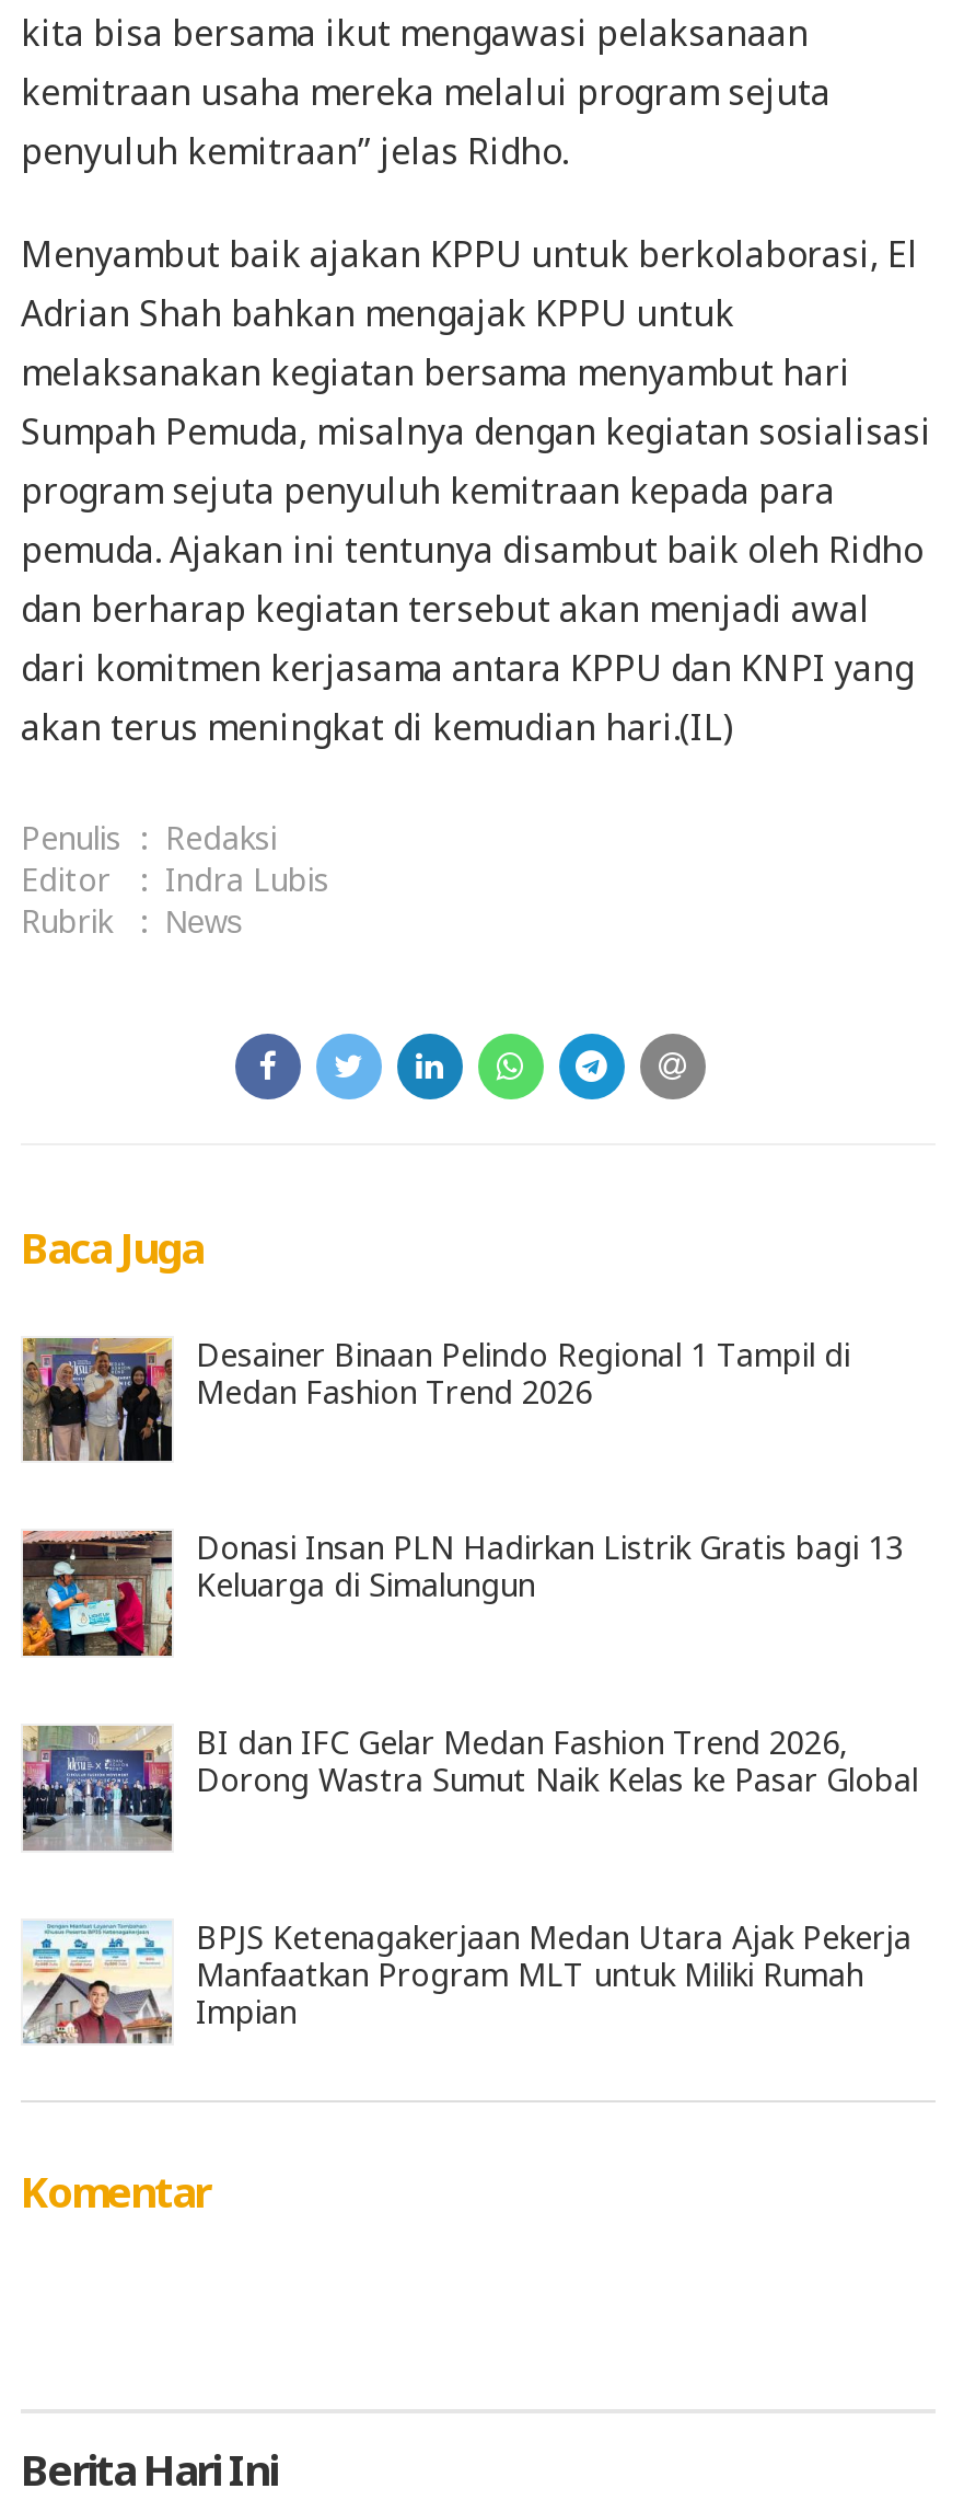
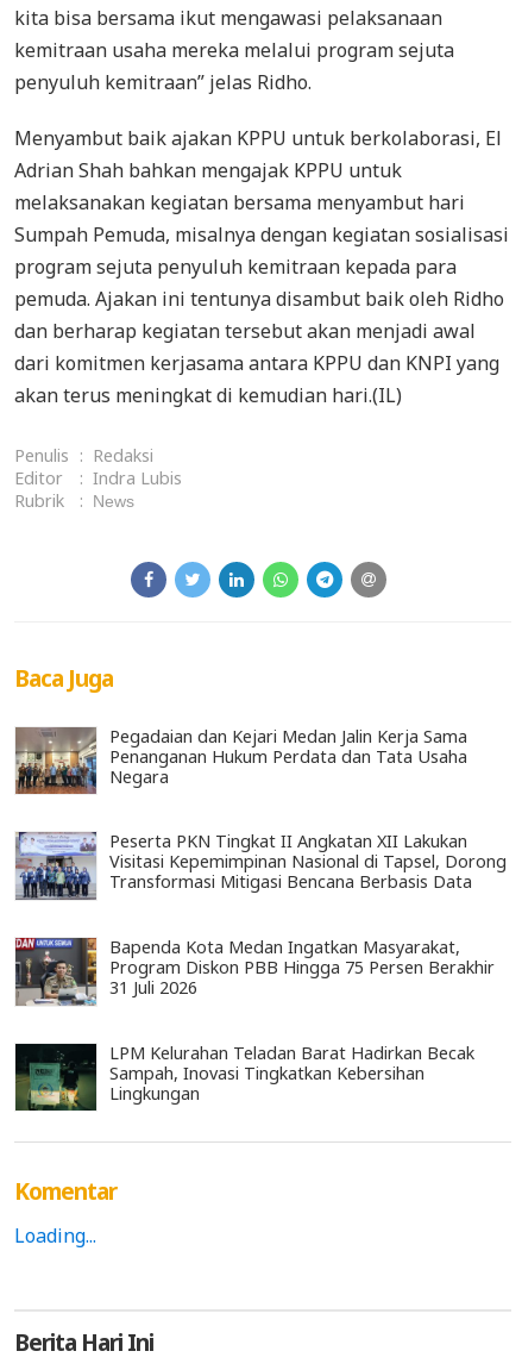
[23,1333,850,1463] [image] | Desainer Binaan Pelindo Regional 1 Tampil di | Medan Fashion Trend 2026 -> [15,724,467,795] [image] | Pegadaian dan Kejari Medan Jalin Kerja Sama | Penanganan Hukum Perdata dan Tata Usaha | Negara
[21,1527,903,1658] [image] | Donasi Insan PLN Hadirkan Listrik Gratis bagi 13 | Keluarga di Simalungun -> [14,830,507,901] [image] | Peserta PKN Tingkat II Angkatan XII Lakukan | Visitasi Kepemimpinan Nasional di Tapsel, Dorong | Transformasi Mitigasi Bencana Berbasis Data
[21,1721,918,1851] [image] | BI dan IFC Gelar Medan Fashion Trend 2026, | Dorong Wastra Sumut Naik Kelas ke Pasar Global -> [14,935,495,1005] [image] | Bapenda Kota Medan Ingatkan Masyarakat, | Program Diskon PBB Hingga 75 Persen Berakhir | 31 Juli 2026
[23,1915,911,2046] [image] | BPJS Ketenagakerjaan Medan Utara Ajak Pekerja | Manfaatkan Program MLT untuk Miliki Rumah | Impian -> [14,1041,474,1112] [image] | LPM Kelurahan Teladan Barat Hadirkan Becak | Sampah, Inovasi Tingkatkan Kebersihan | Lingkungan
none -> [14,1223,96,1249] Loading...

